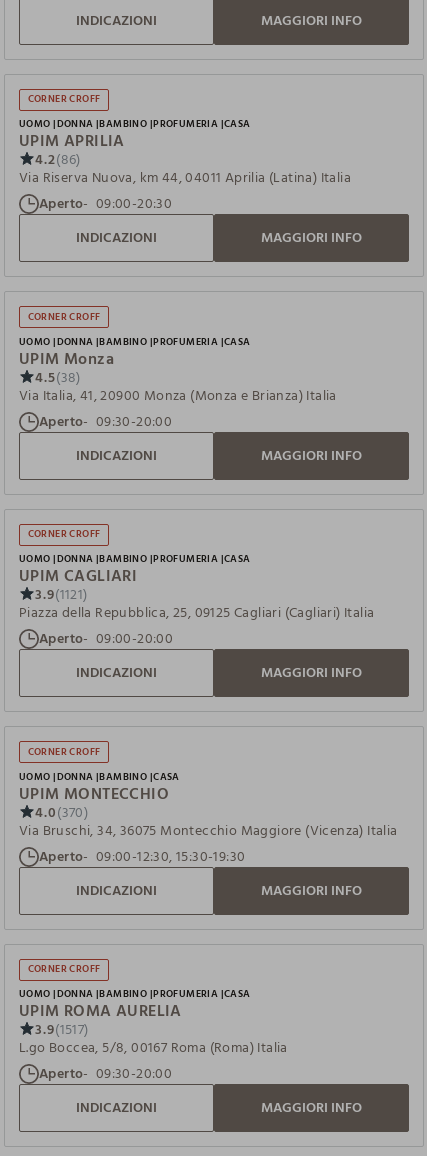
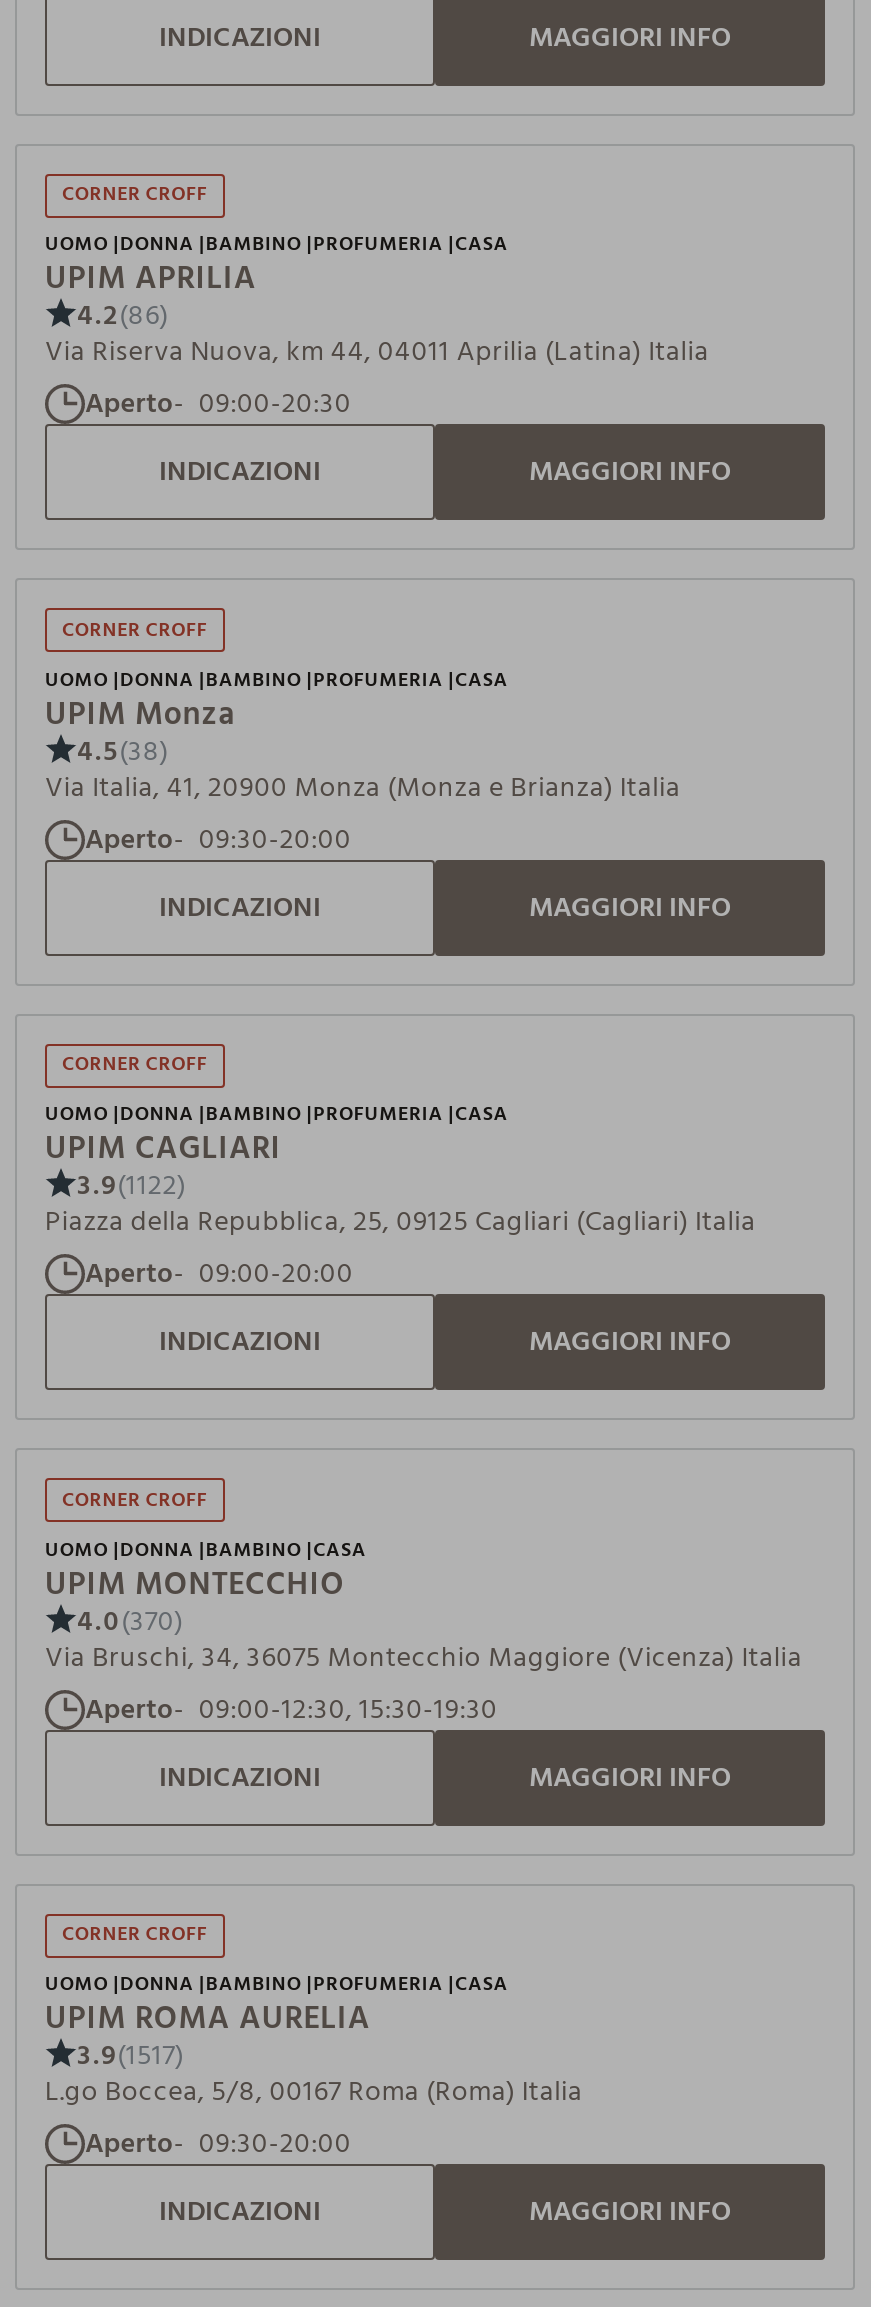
[35,583,88,606] 3.9(1121) -> [77,1162,186,1208] 3.9(1122)

